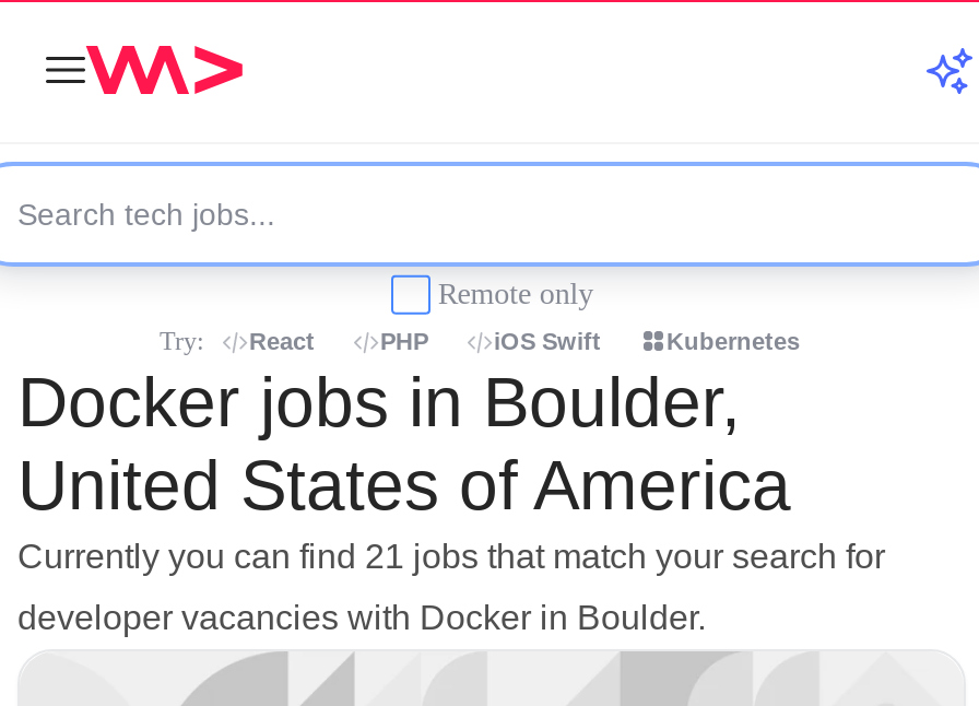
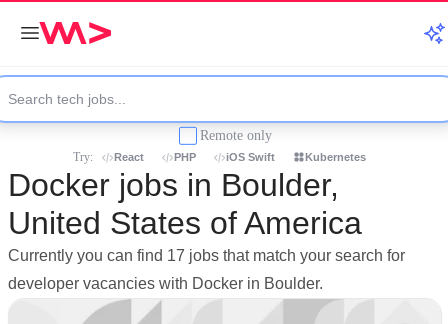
[17,538,885,575] Currently you can find 21 jobs that match your search for -> [8,247,405,264] Currently you can find 17 jobs that match your search for

